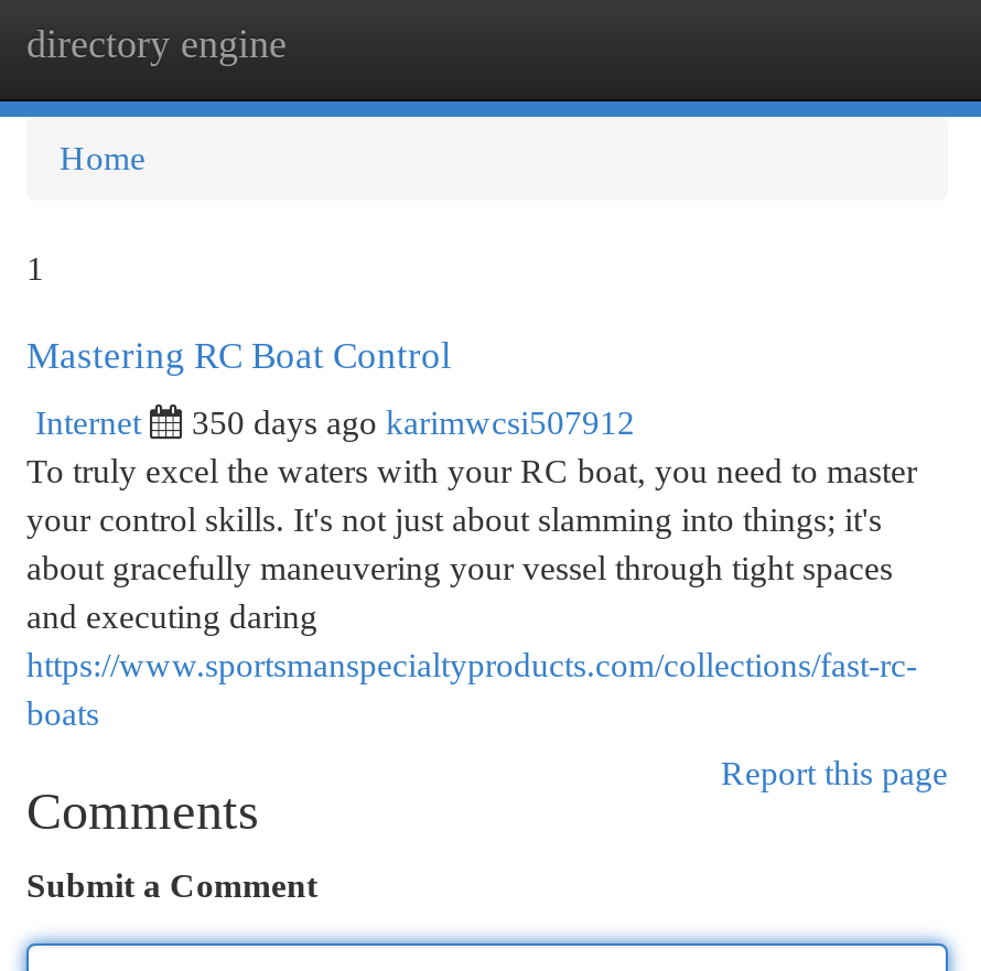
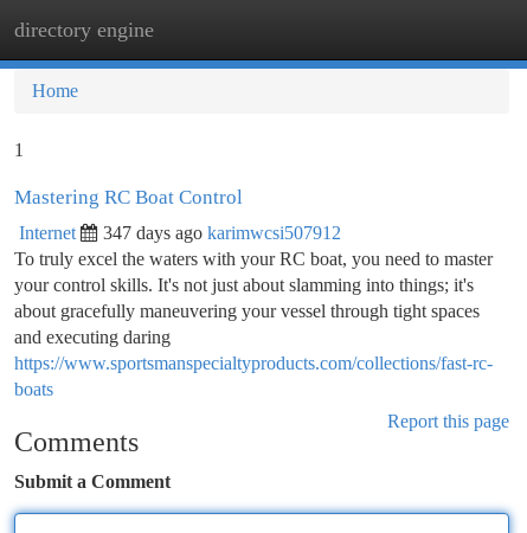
[192,403,635,441] 350 days ago karimwcsi507912 -> [103,223,341,243] 347 days ago karimwcsi507912

